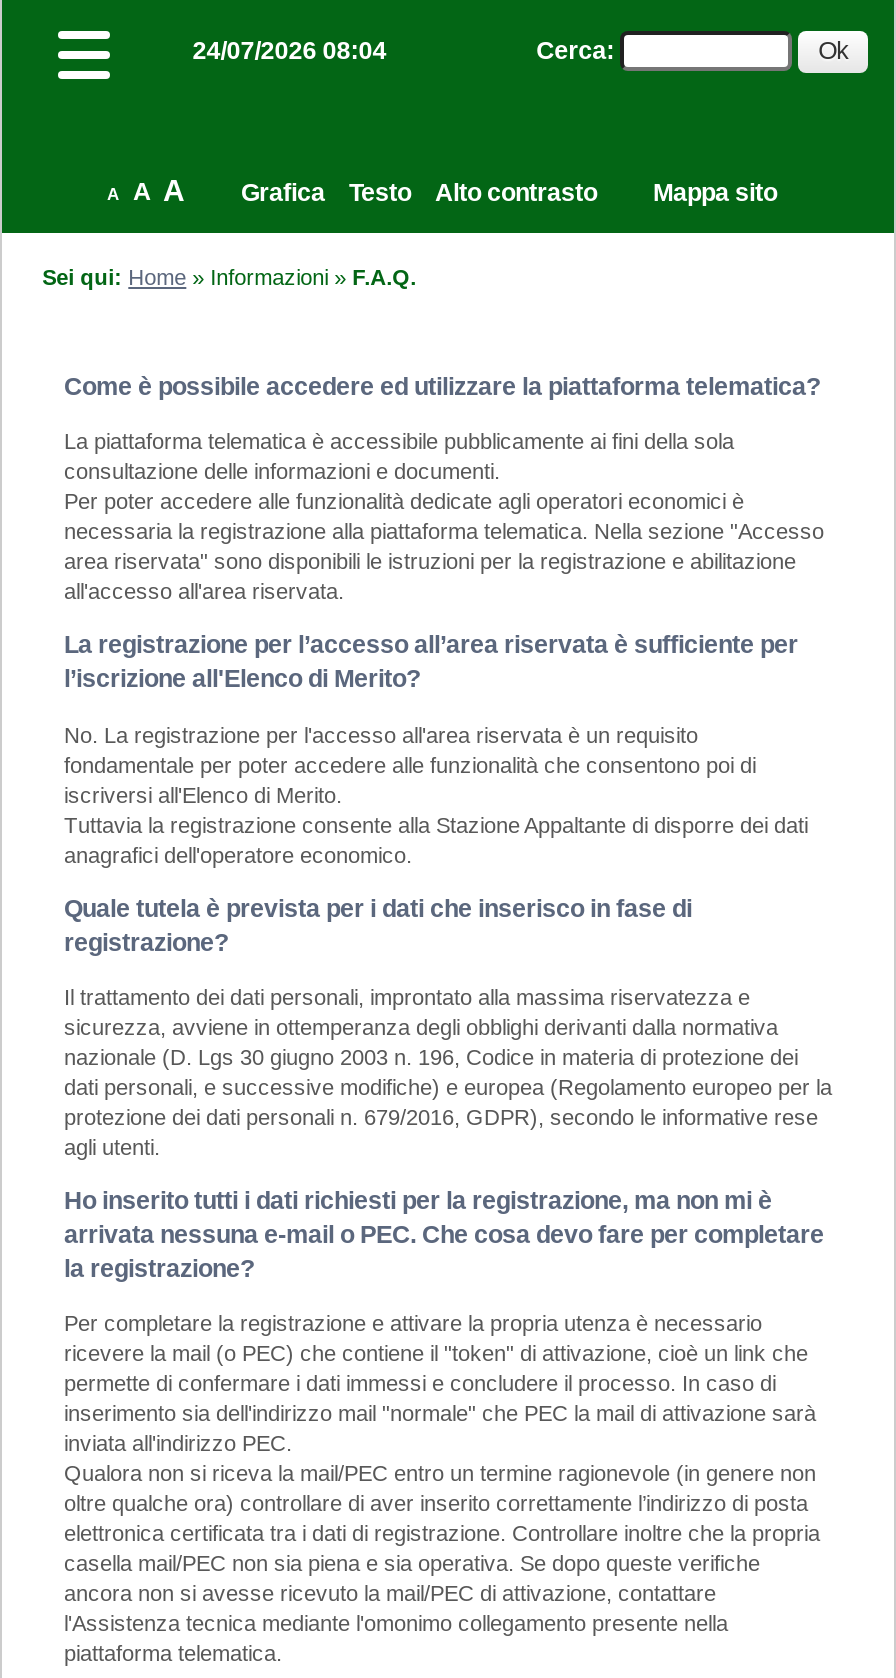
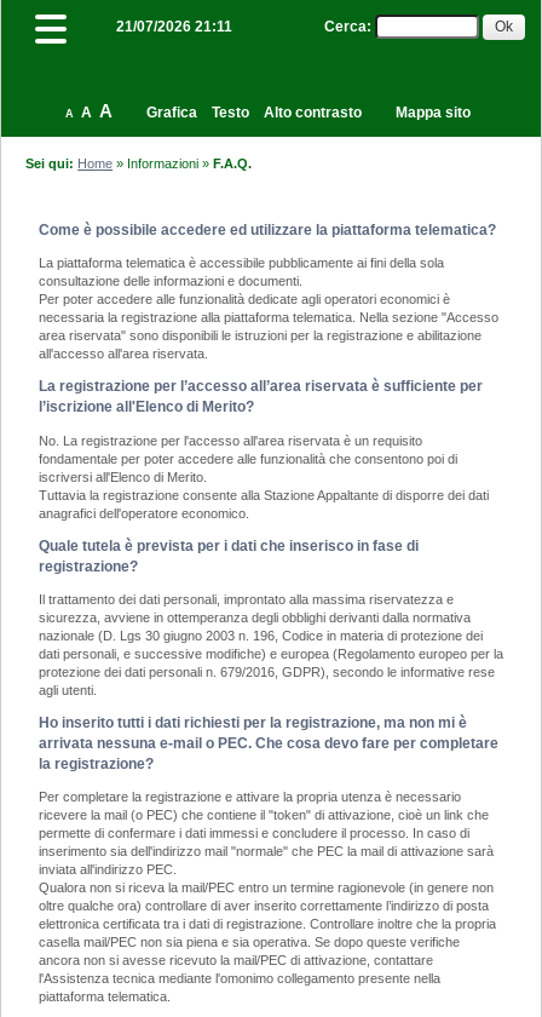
[193,37,387,65] 24/07/2026 08:04 -> [117,18,233,35] 21/07/2026 21:11

